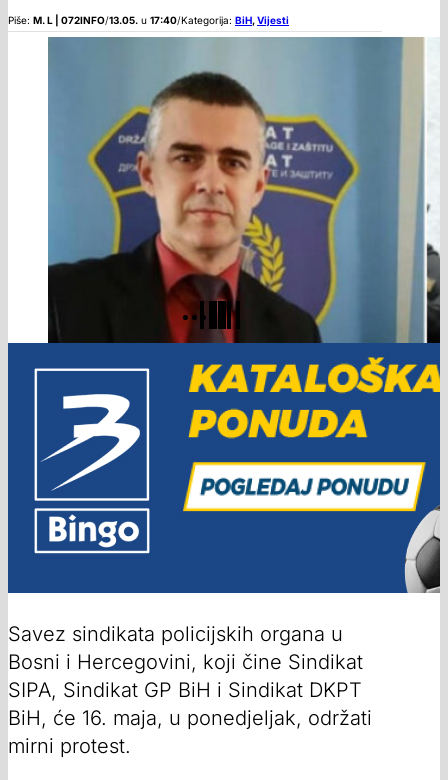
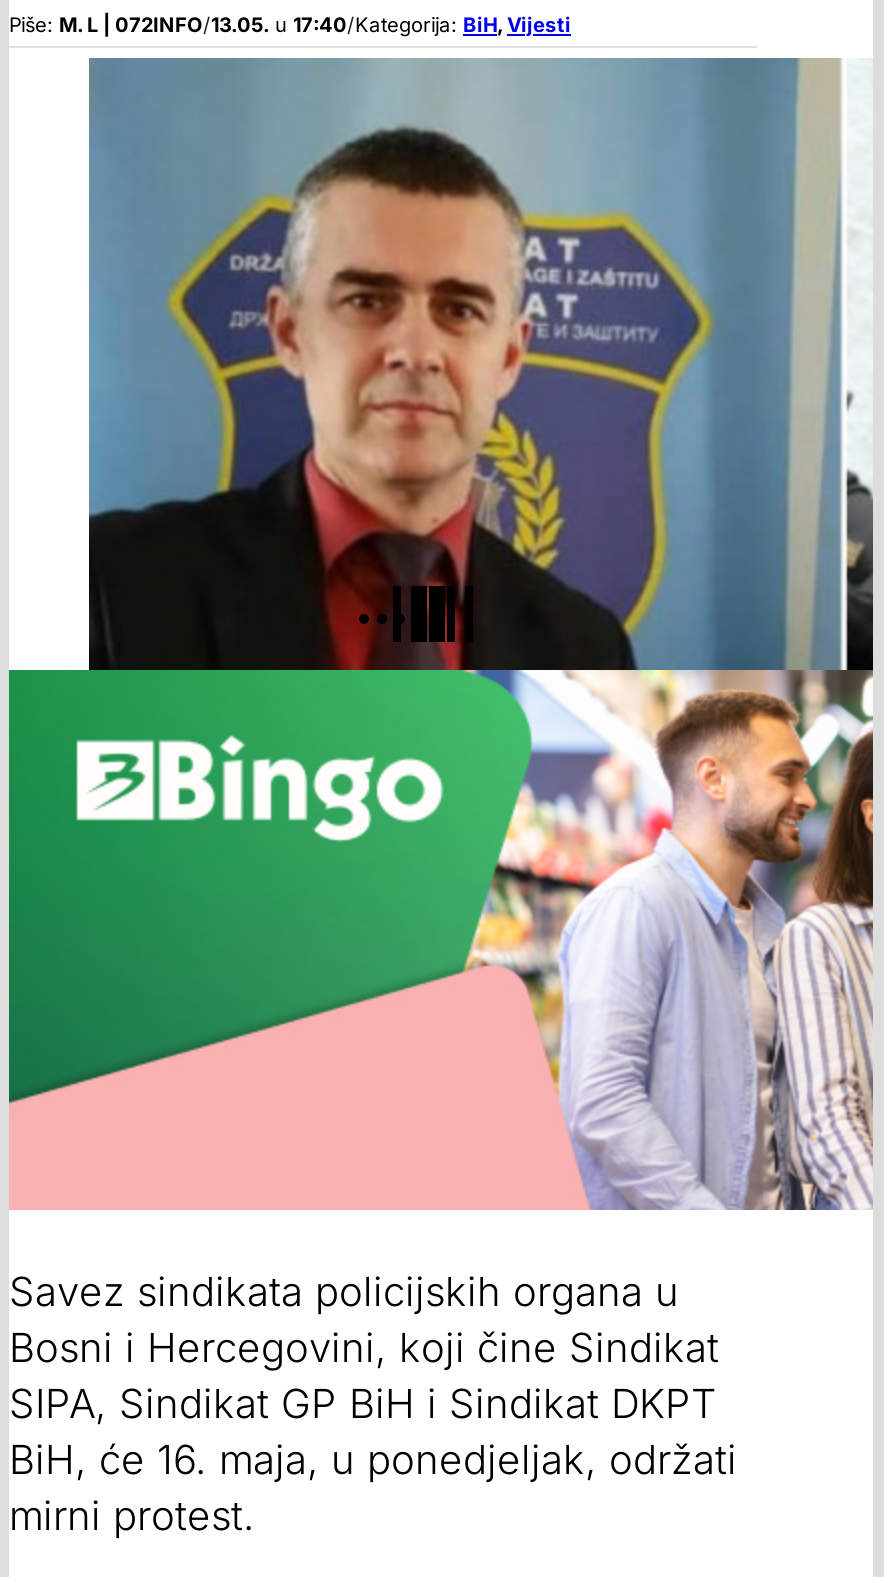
[7,342,441,594] [image] -> [9,668,875,1212] [image]

